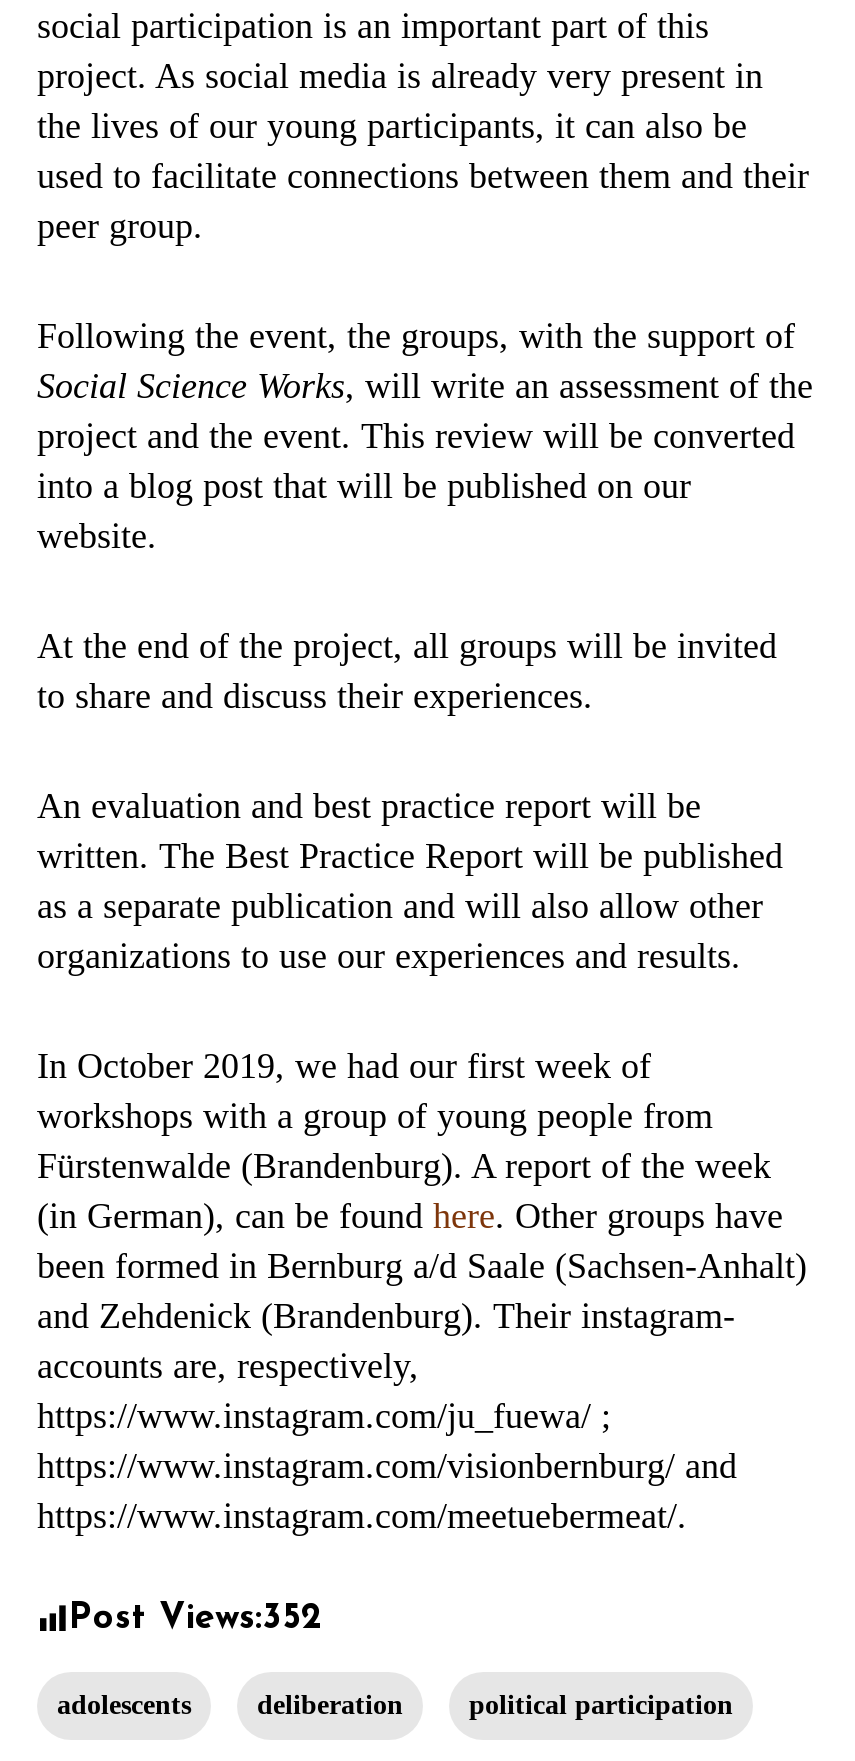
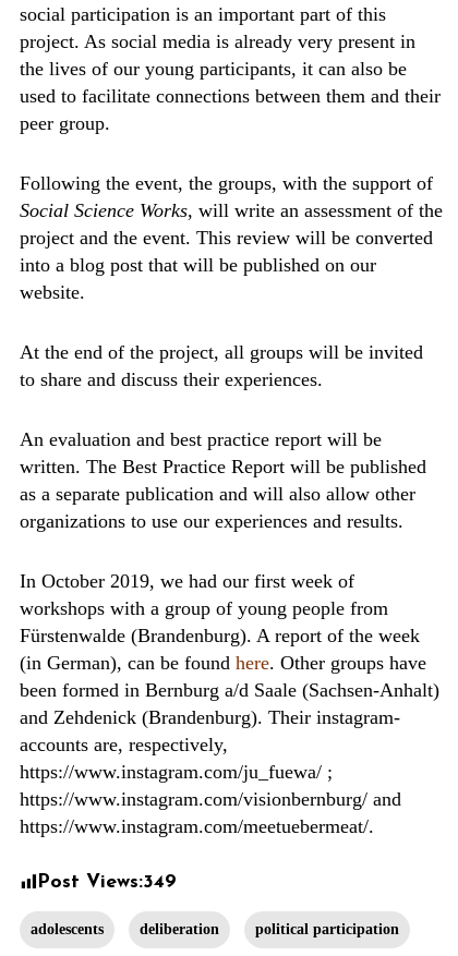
[69,1600,323,1638] Post Views:352 -> [37,872,177,893] Post Views:349

